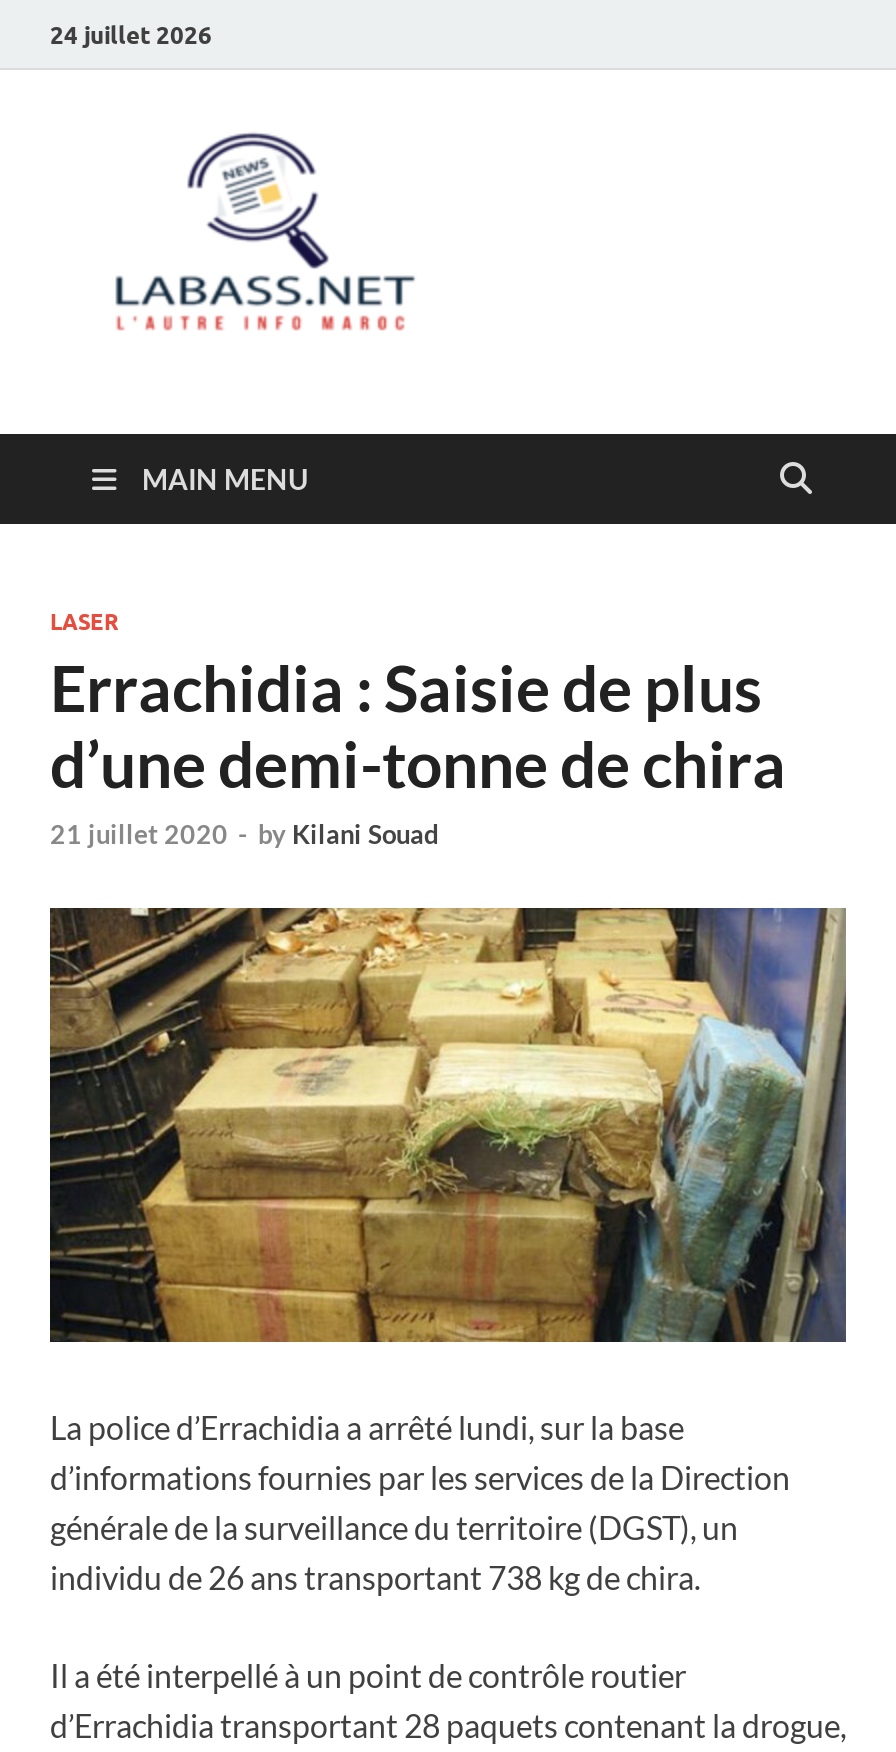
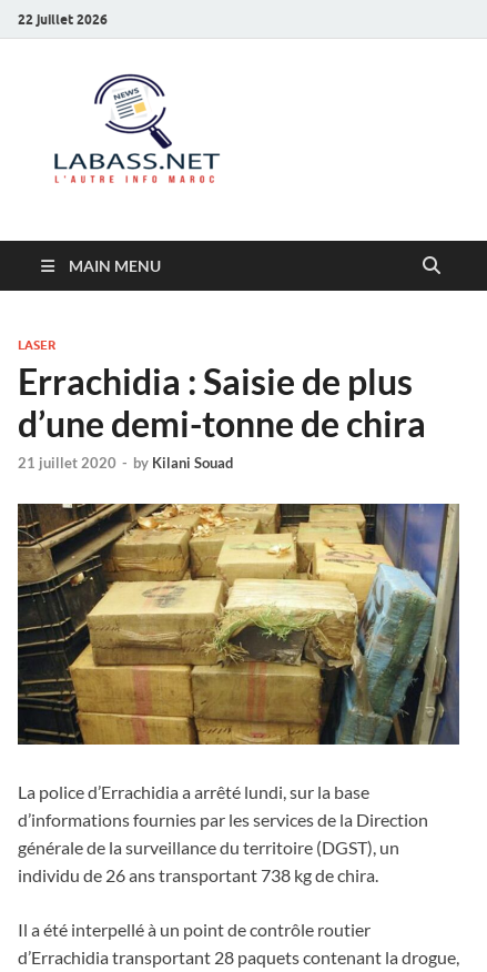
[50,19,212,49] 24 juillet 2026 -> [18,11,108,27] 22 juillet 2026

